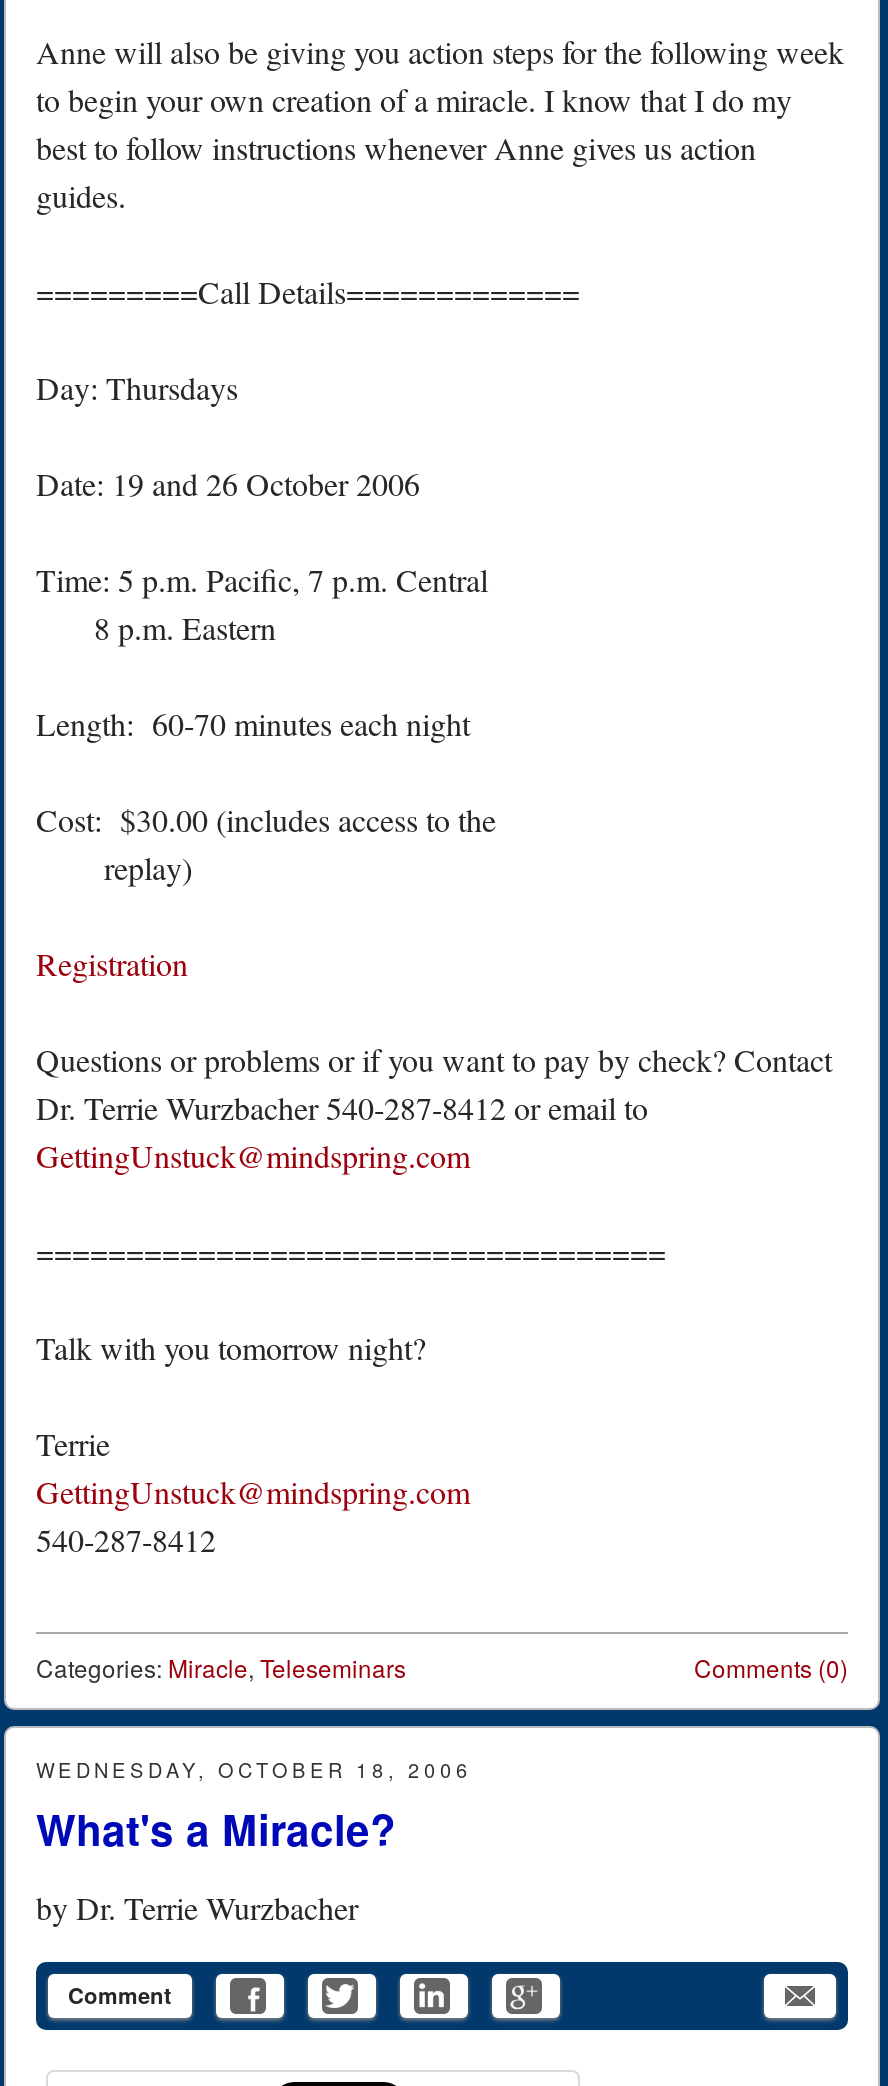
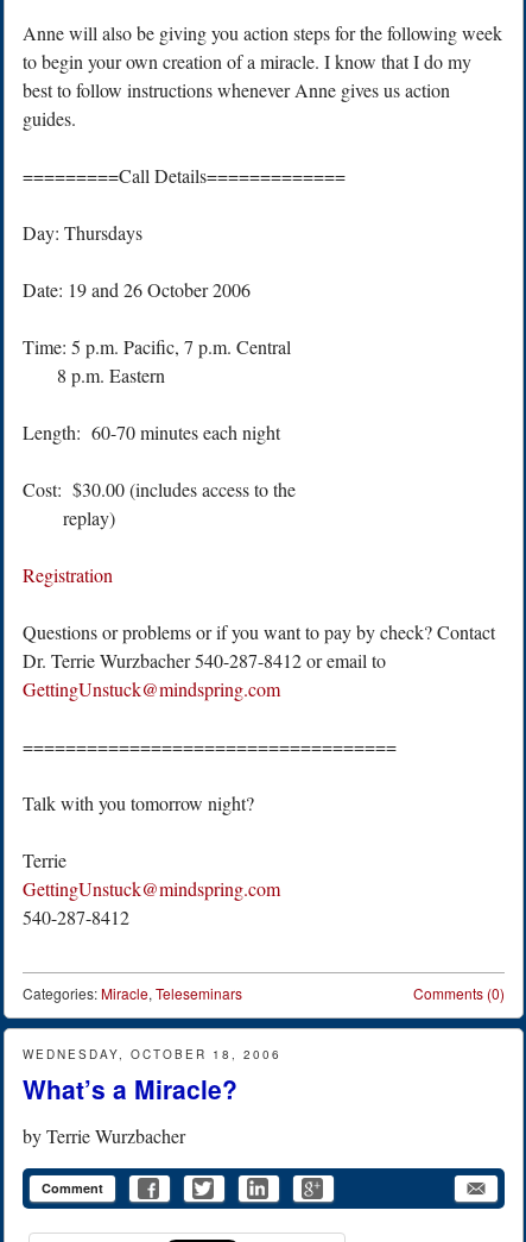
[36,1799,396,1859] What's a Miracle? -> [23,1071,237,1107] What’s a Miracle?
[36,1886,358,1928] by Dr. Terrie Wurzbacher -> [23,1123,185,1148] by Terrie Wurzbacher

